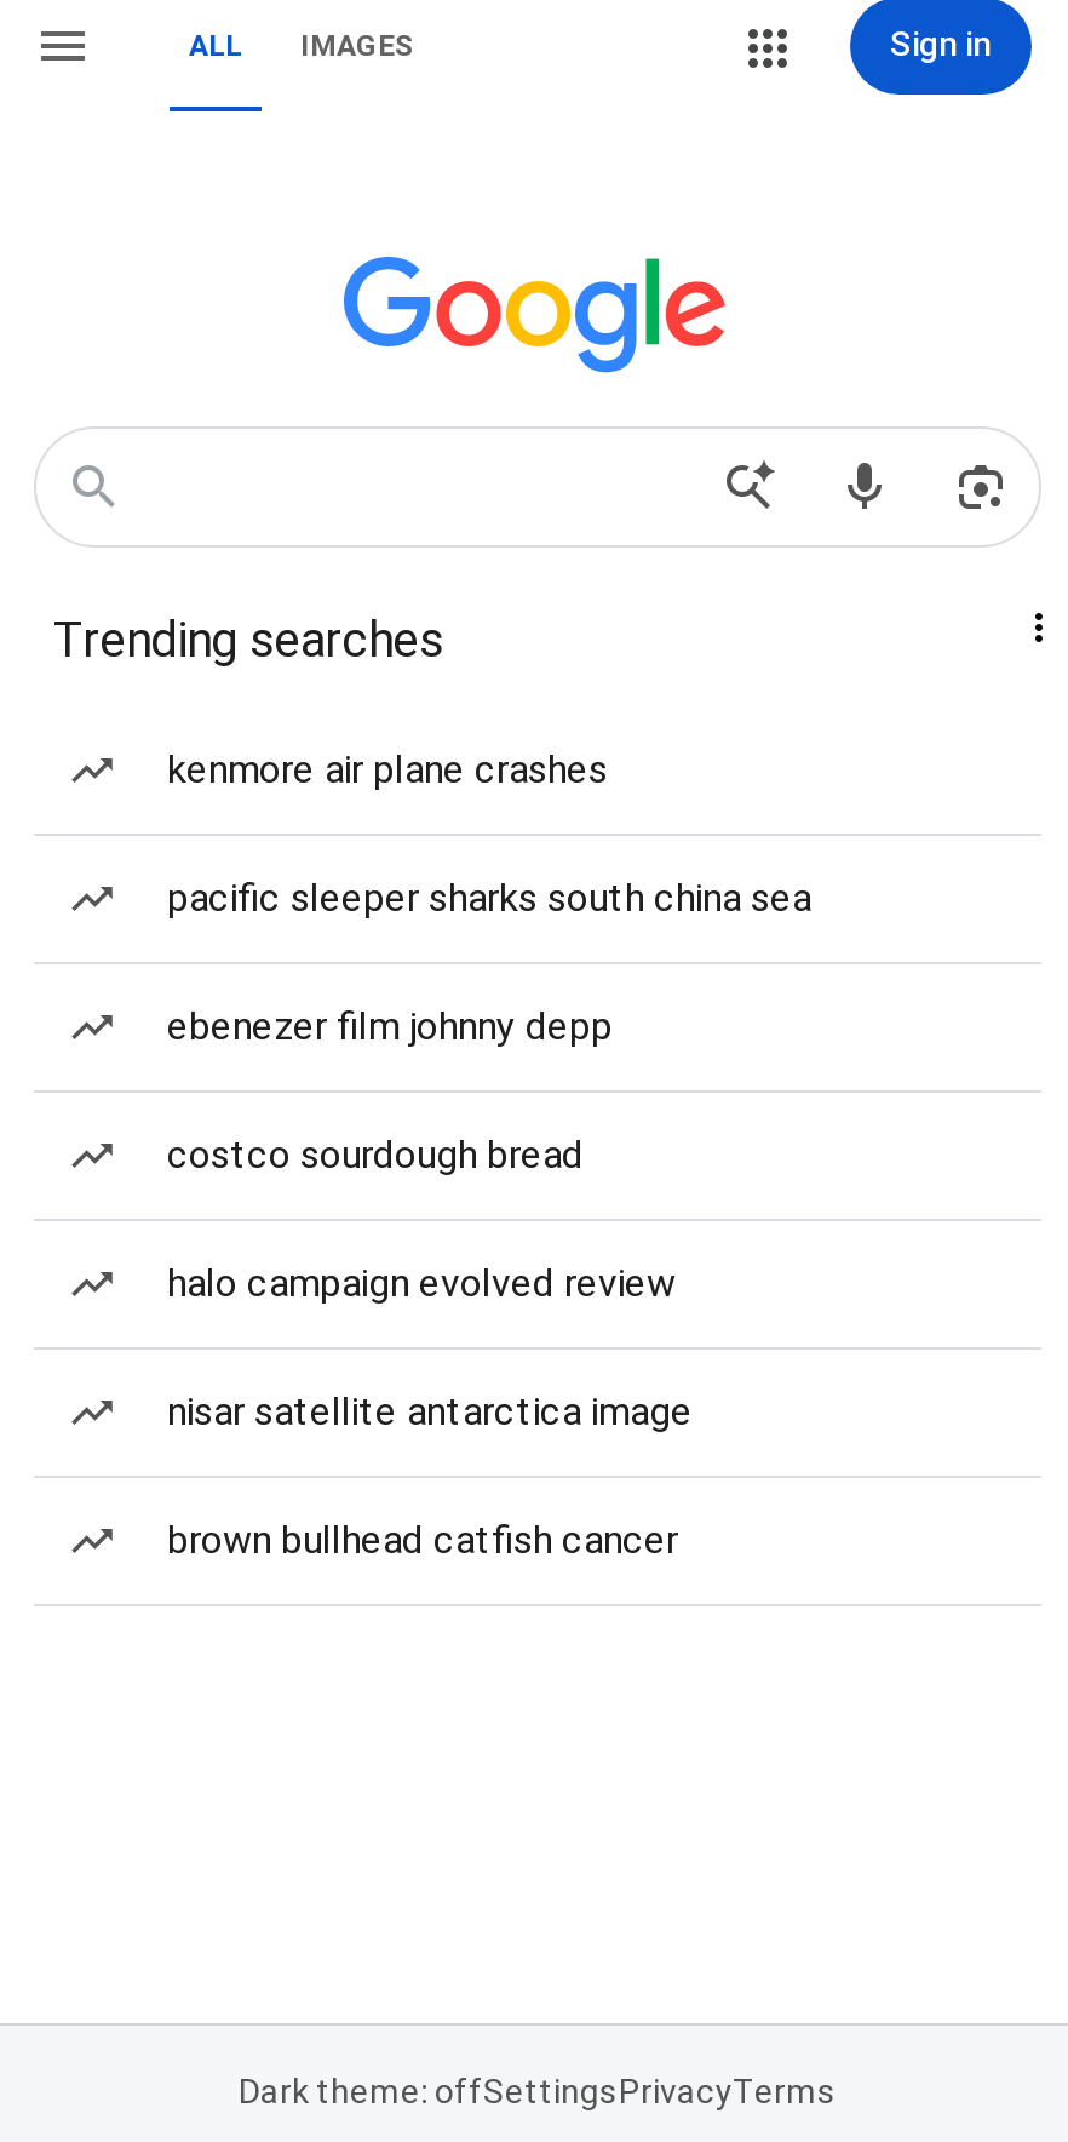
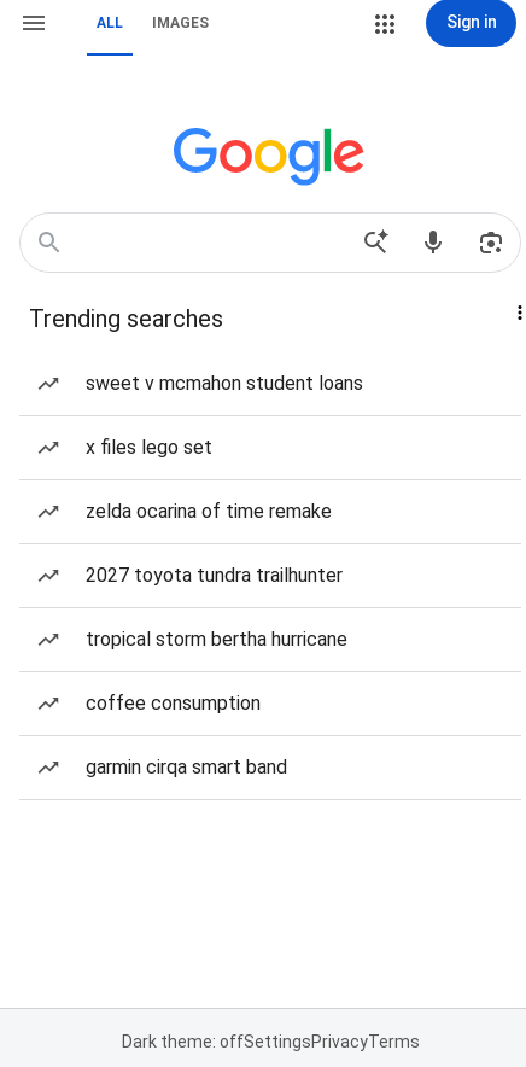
[167,746,608,792] kenmore air plane crashes -> [86,372,363,395] sweet v mcmahon student loans
[167,875,811,921] pacific sleeper sharks south china sea -> [86,436,212,459] x files lego set
[167,1003,613,1049] ebenezer film johnny depp -> [86,500,332,523] zelda ocarina of time remake
[167,1132,584,1178] costco sourdough bread -> [86,564,343,587] 2027 toyota tundra trailhunter
[167,1260,676,1306] halo campaign evolved review -> [86,628,347,651] tropical storm bertha hurricane
[167,1388,693,1434] nisar satellite antarctica image -> [86,692,261,715] coffee consumption
[167,1517,678,1563] brown bullhead catfish cancer -> [86,756,287,779] garmin cirqa smart band

